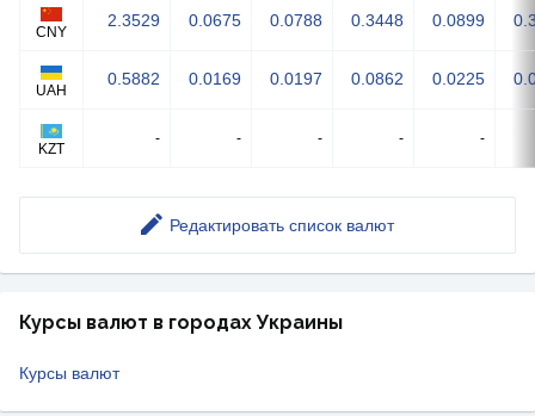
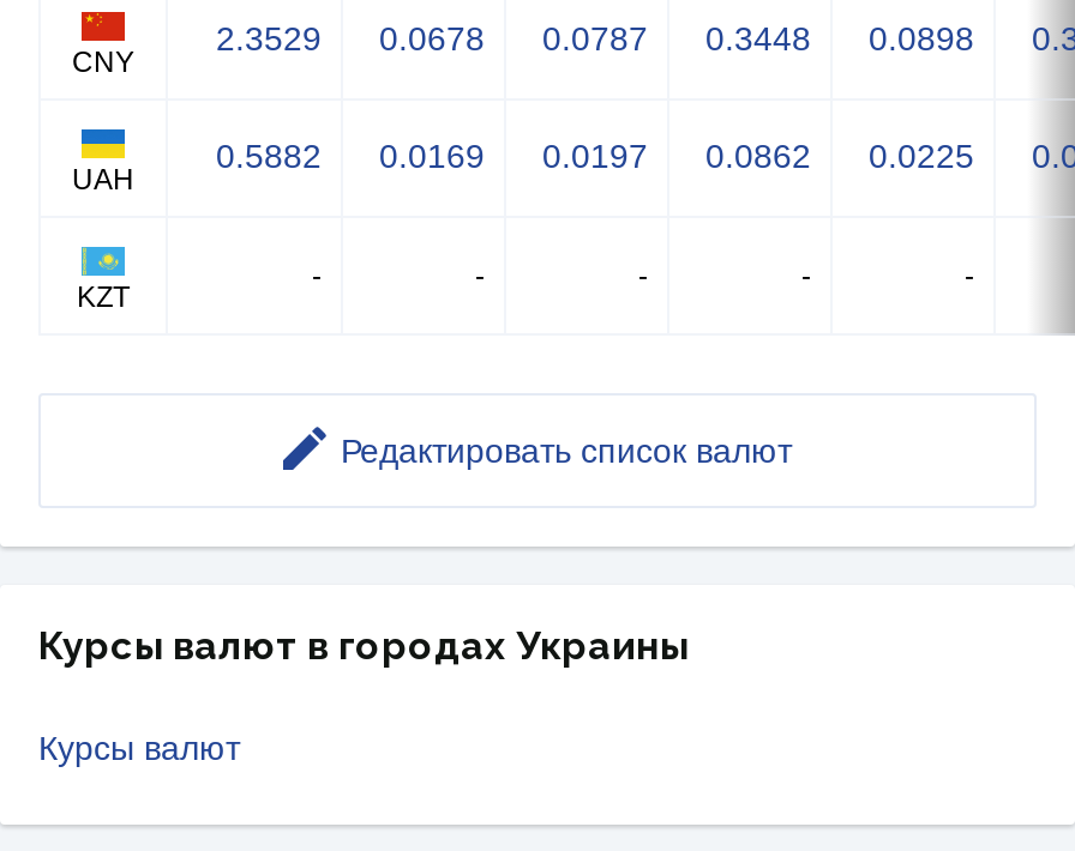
[189,11,241,30] 0.0675 -> [379,20,485,58] 0.0678
[270,11,322,30] 0.0788 -> [542,20,648,58] 0.0787
[432,11,485,30] 0.0899 -> [869,20,974,58] 0.0898

